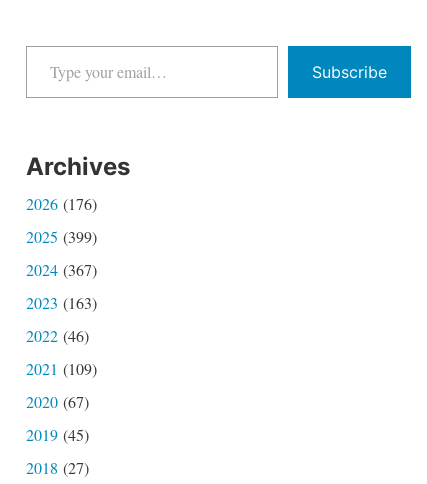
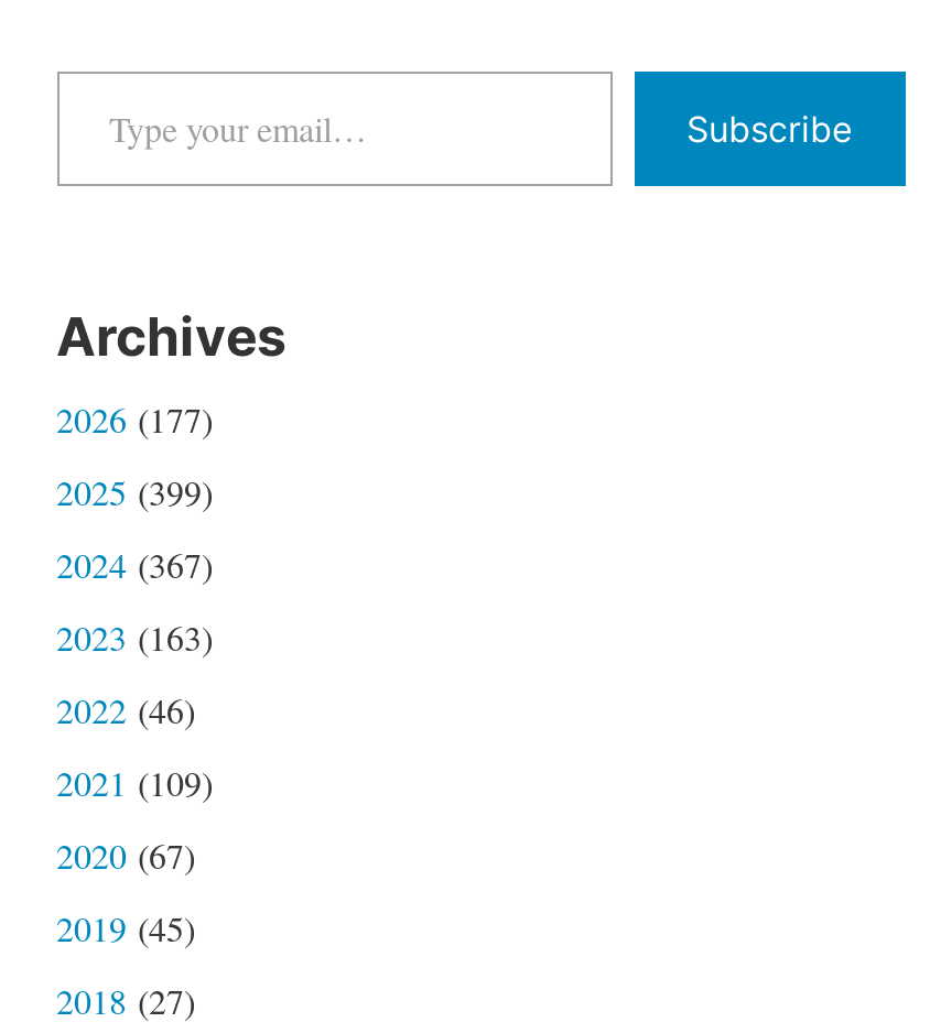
[25,193,96,214] 2026 (176) -> [56,395,213,441] 2026 (177)

